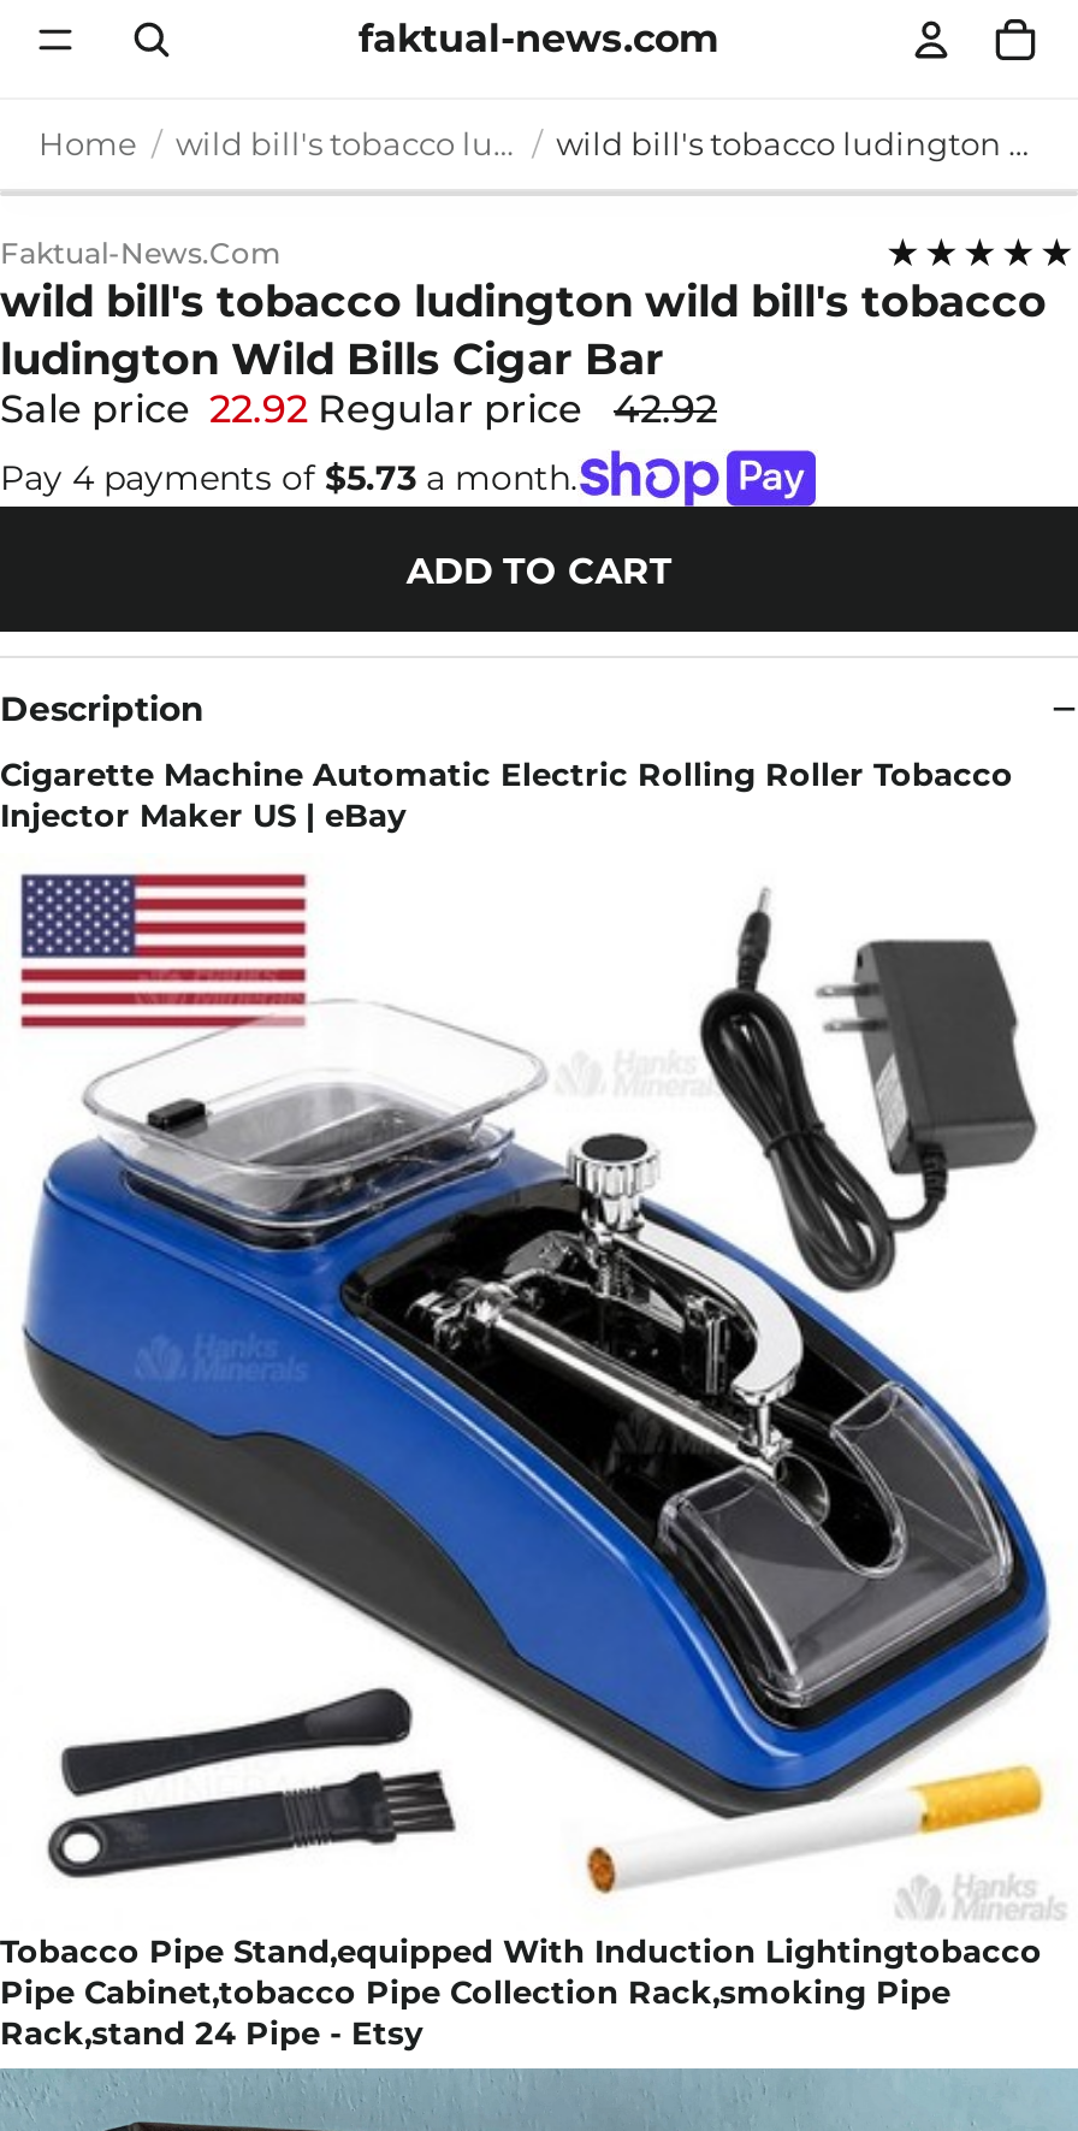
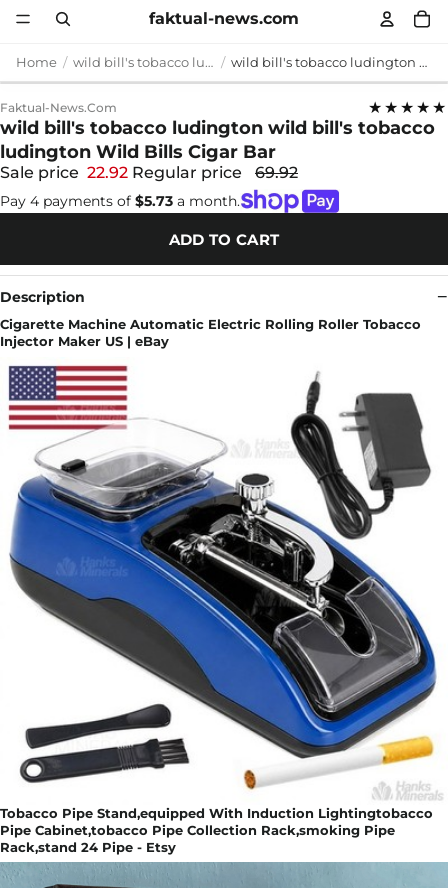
[0,386,717,432] Sale price 22.92 Regular price 42.92 -> [0,163,298,182] Sale price 22.92 Regular price 69.92

